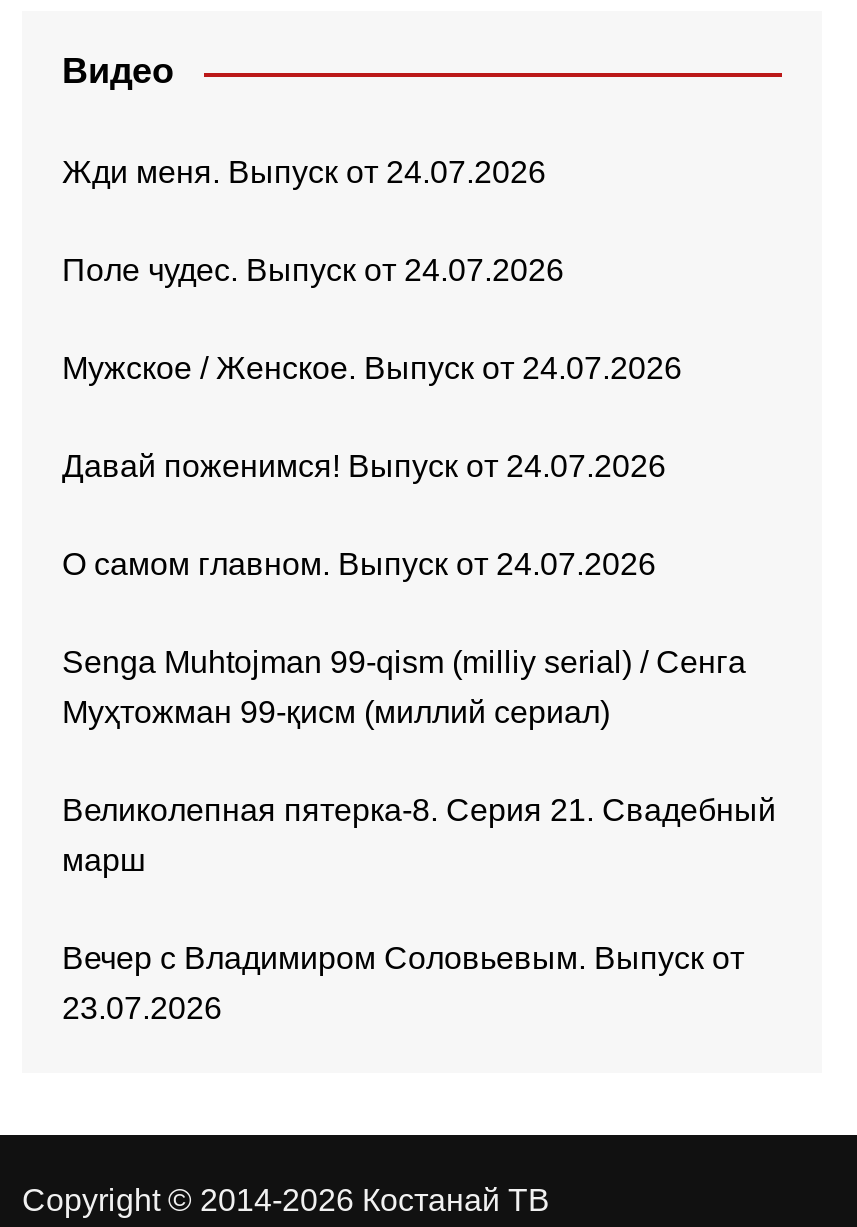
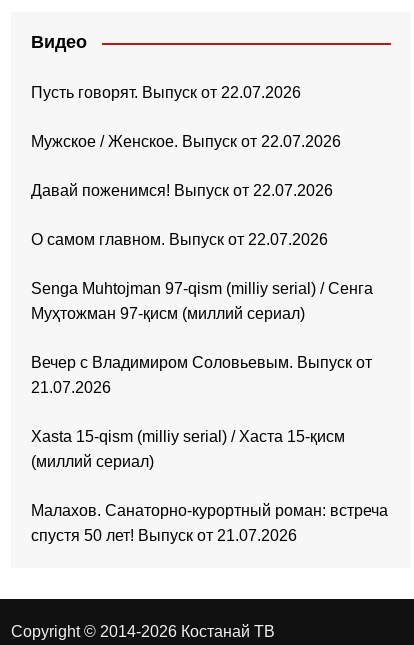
[62,155,776,877] Жди меня. Выпуск от 24.07.2026 | Поле чудес. Выпуск от 24.07.2026 | Мужское / Женское. Выпуск от 24.07.2026 | Давай поженимся! Выпуск от 24.07.2026 | О самом главном. Выпуск от 24.07.2026 | Senga Muhtojman 99-qism (milliy serial) / Сенга | Муҳтожман 99-қисм (миллий сериал) | Великолепная пятерка-8. Серия 21. Свадебный | марш -> [31,84,373,322] Пусть говорят. Выпуск от 22.07.2026 | Мужское / Женское. Выпуск от 22.07.2026 | Давай поженимся! Выпуск от 22.07.2026 | О самом главном. Выпуск от 22.07.2026 | Senga Muhtojman 97-qism (milliy serial) / Сенга | Муҳтожман 97-қисм (миллий сериал)
moved [62,941,744,975] -> [31,354,372,371]: Вечер с Владимиром Соловьевым. Выпуск от
[62,991,222,1025] 23.07.2026 -> [31,379,388,544] 21.07.2026 | Xasta 15-qism (milliy serial) / Хаста 15-қисм | (миллий сериал) | Малахов. Санаторно-курортный роман: встреча | спустя 50 лет! Выпуск от 21.07.2026

